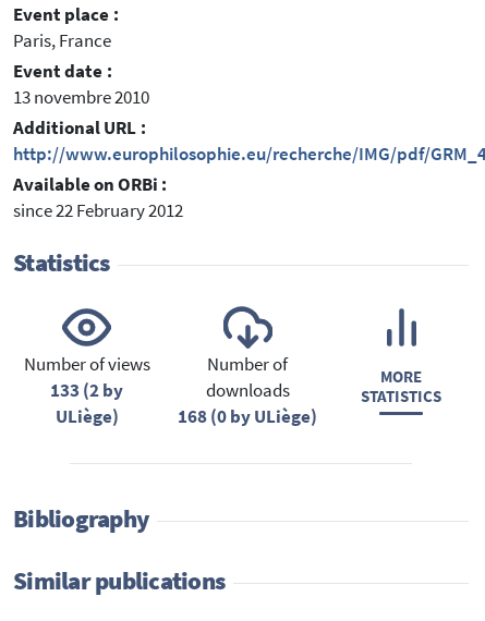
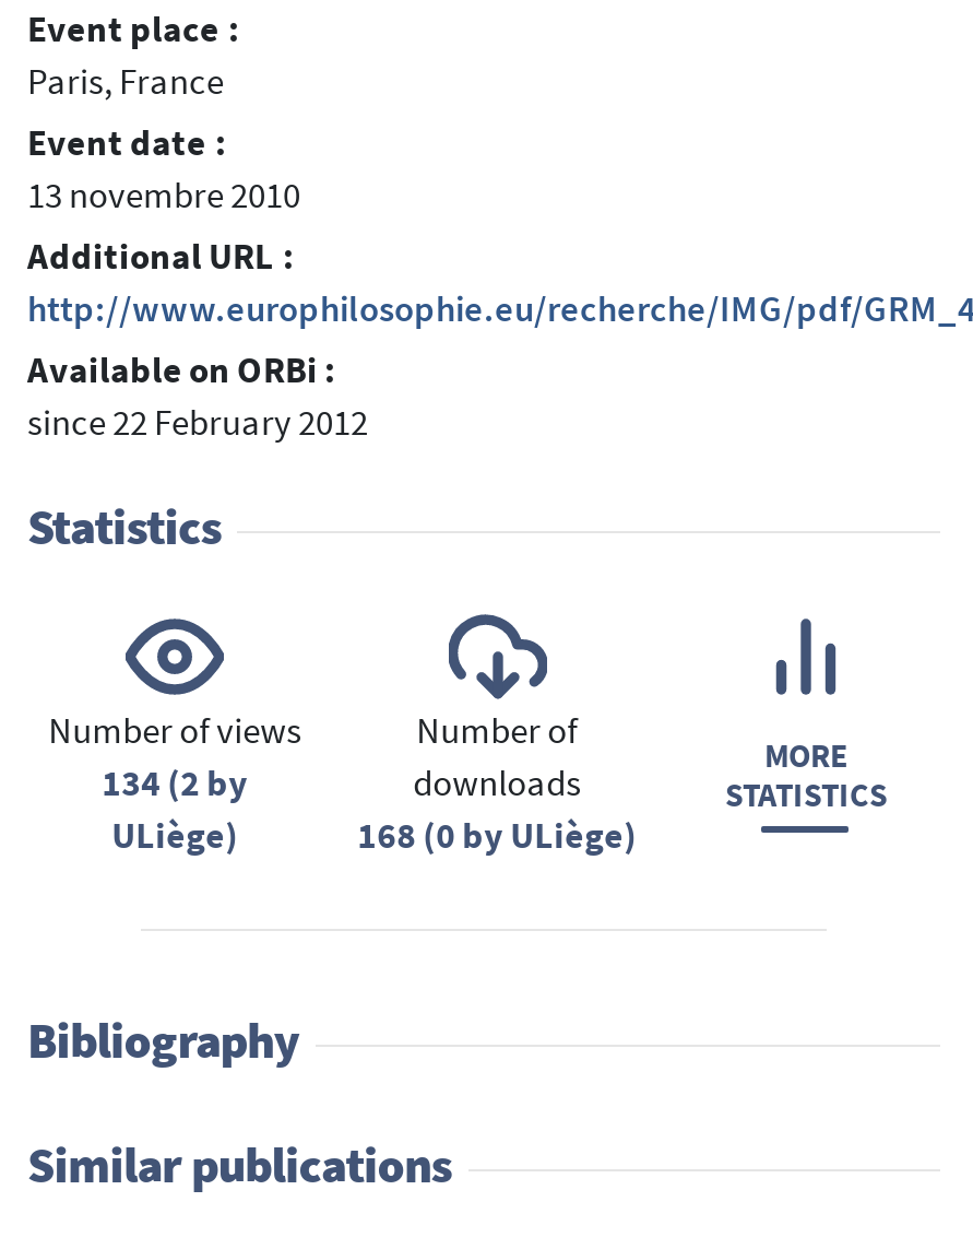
[50,379,123,402] 133 (2 by -> [102,760,248,806] 134 (2 by

